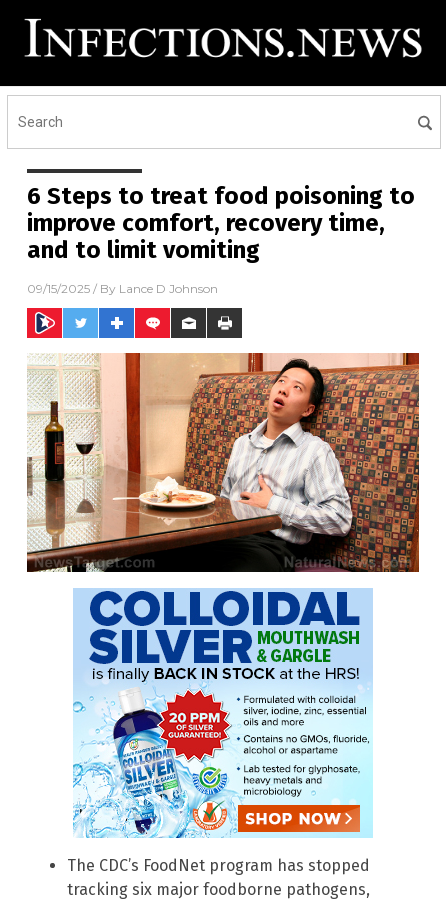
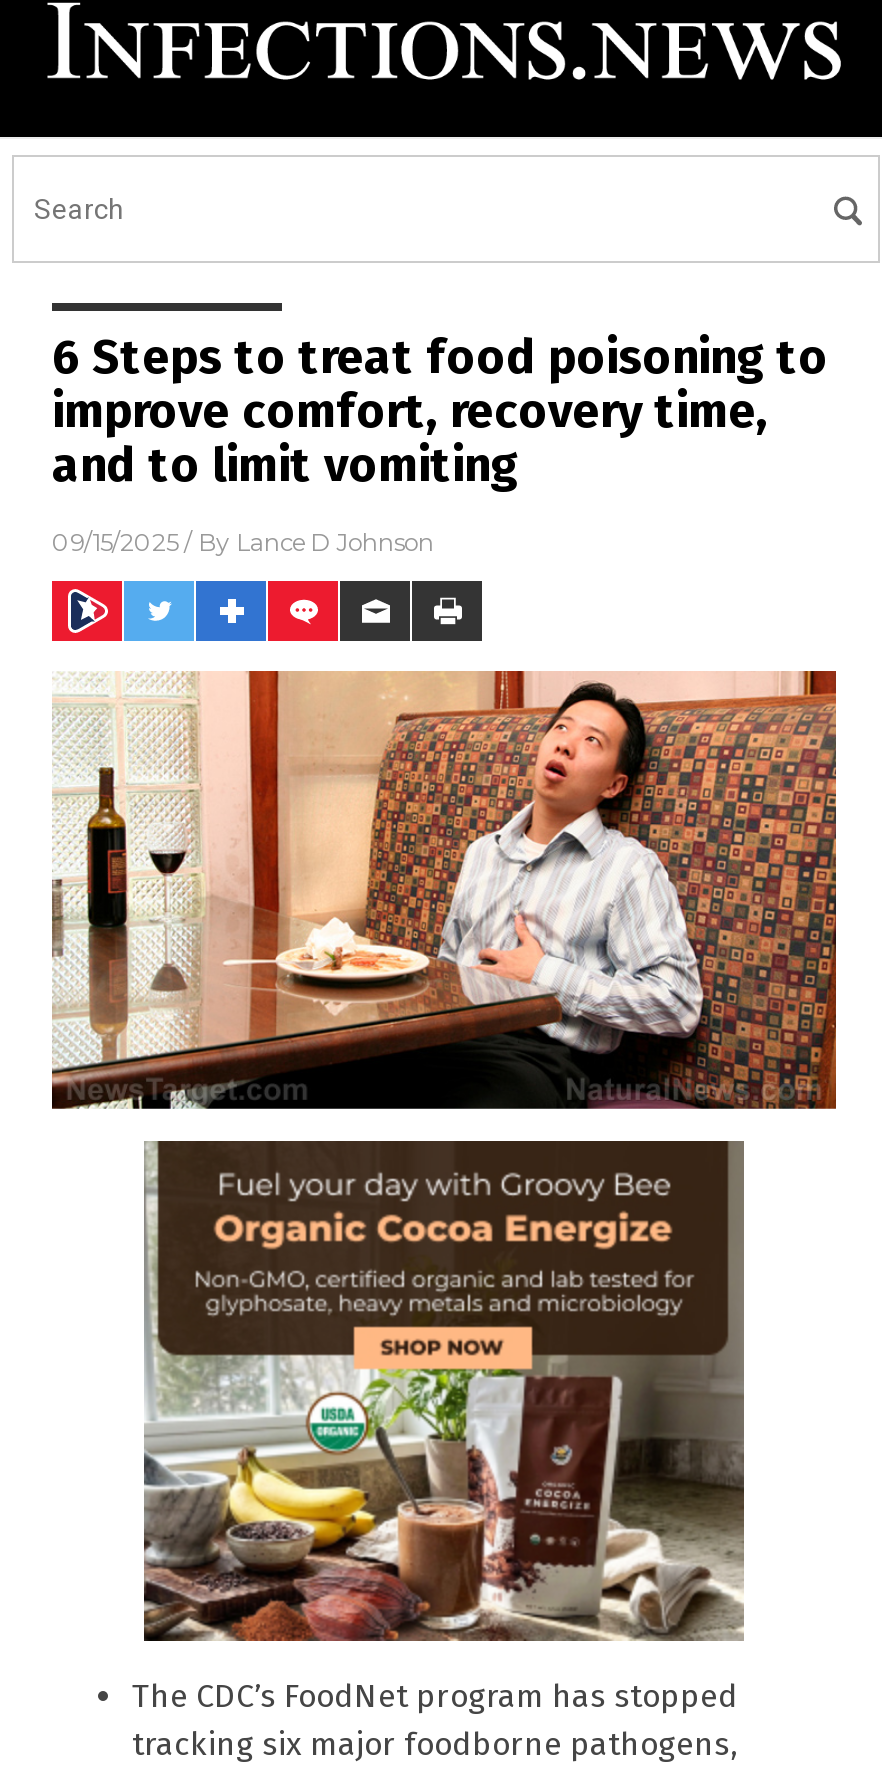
[72,588,373,839] [image] -> [142,1139,746,1643] [image]

